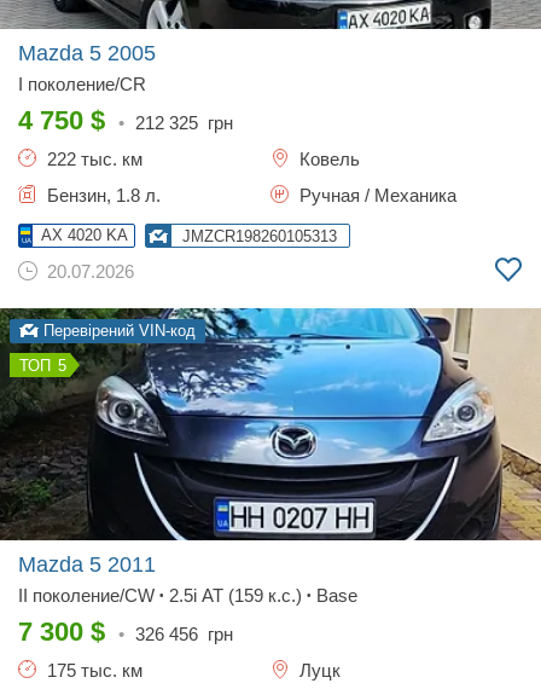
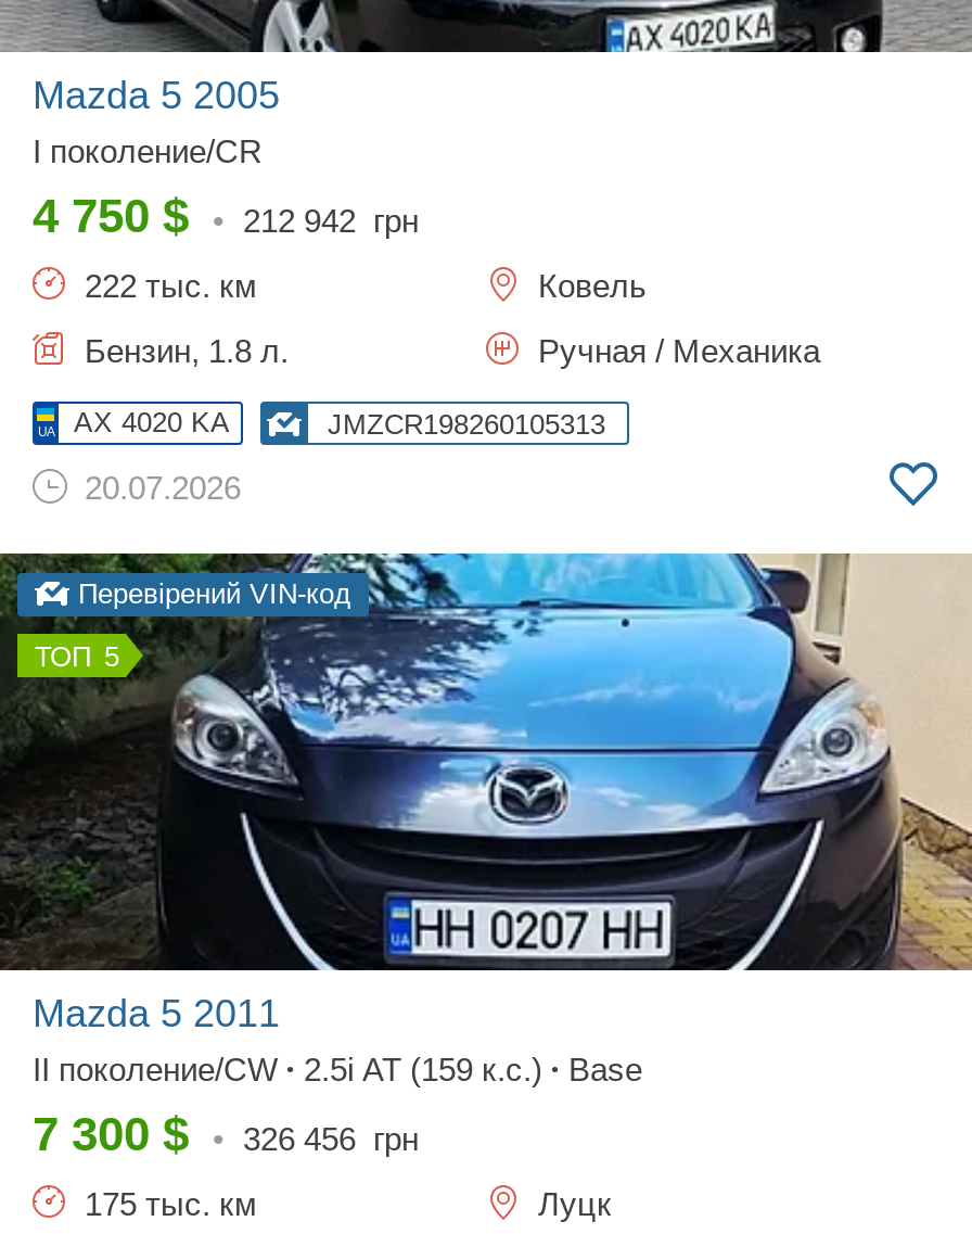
[18,105,233,135] 4 750 $ • 212 325 грн -> [33,189,419,243] 4 750 $ • 212 942 грн

